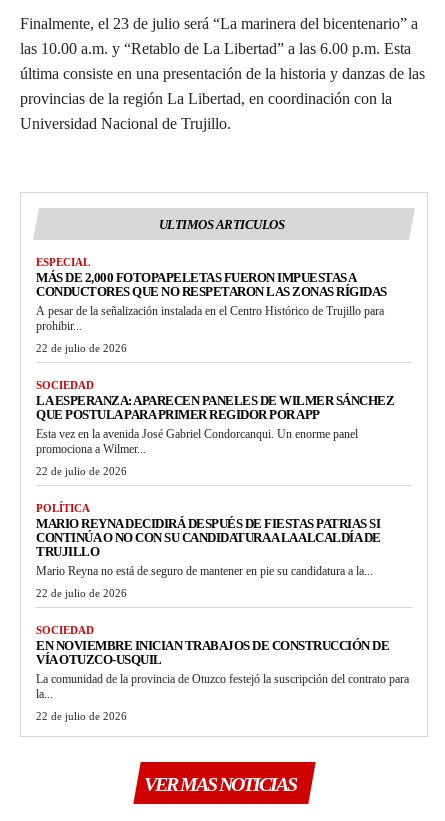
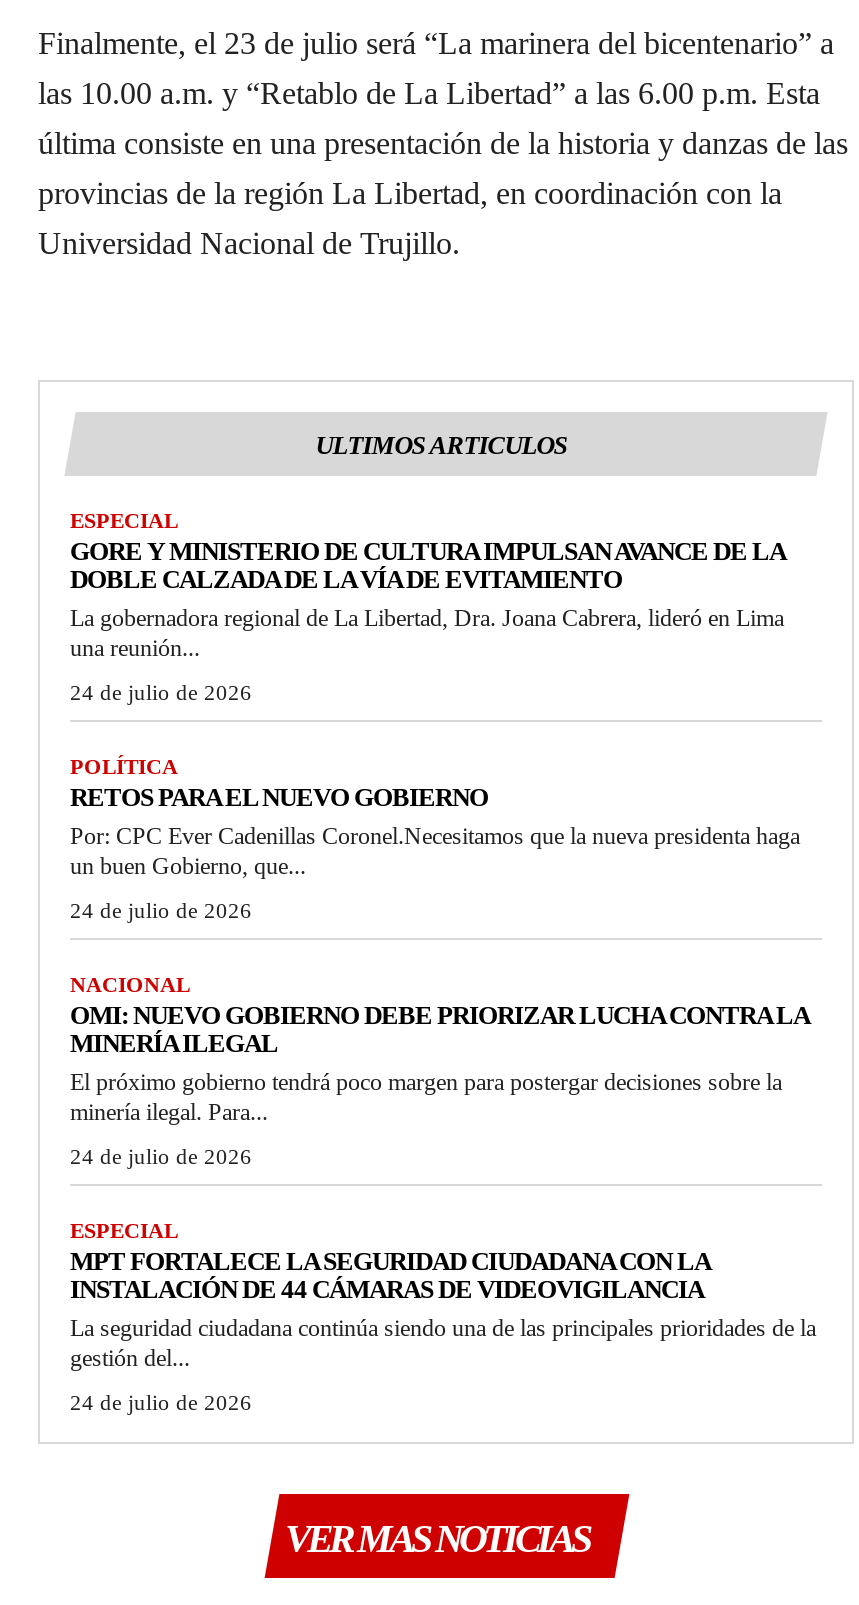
[36,270,394,477] MÁS DE 2,000 FOTOPAPELETAS FUERON IMPUESTAS A | CONDUCTORES QUE NO RESPETARON LAS ZONAS RÍGIDAS | A pesar de la señalización instalada en el Centro Histórico de Trujillo para | prohibir... | 22 de julio de 2026 | SOCIEDAD | LA ESPERANZA: APARECEN PANELES DE WILMER SÁNCHEZ | QUE POSTULA PARA PRIMER REGIDOR POR APP | Esta vez en la avenida José Gabriel Condorcanqui. Un enorme panel | promociona a Wilmer... | 22 de julio de 2026 -> [70,535,786,703] GORE Y MINISTERIO DE CULTURA IMPULSAN AVANCE DE LA | DOBLE CALZADA DE LA VÍA DE EVITAMIENTO | La gobernadora regional de La Libertad, Dra. Joana Cabrera, lideró en Lima | una reunión... | 24 de julio de 2026
moved [36,502,90,514] -> [70,753,178,777]: POLÍTICA
[36,516,409,722] MARIO REYNA DECIDIRÁ DESPUÉS DE FIESTAS PATRIAS SI | CONTINÚA O NO CON SU CANDIDATURA A LA ALCALDÍA DE | TRUJILLO | Mario Reyna no está de seguro de mantener en pie su candidatura a la... | 22 de julio de 2026 | SOCIEDAD | EN NOVIEMBRE INICIAN TRABAJOS DE CONSTRUCCIÓN DE | VÍA OTUZCO-USQUIL | La comunidad de la provincia de Otuzco festejó la suscripción del contrato para | la... | 22 de julio de 2026 -> [70,781,816,1413] RETOS PARA EL NUEVO GOBIERNO | Por: CPC Ever Cadenillas Coronel.Necesitamos que la nueva presidenta haga | un buen Gobierno, que... | 24 de julio de 2026 | NACIONAL | OMI: NUEVO GOBIERNO DEBE PRIORIZAR LUCHA CONTRA LA | MINERÍA ILEGAL | El próximo gobierno tendrá poco margen para postergar decisiones sobre la | minería ilegal. Para... | 24 de julio de 2026 | ESPECIAL | MPT FORTALECE LA SEGURIDAD CIUDADANA CON LA | INSTALACIÓN DE 44 CÁMARAS DE VIDEOVIGILANCIA | La seguridad ciudadana continúa siendo una de las principales prioridades de la | gestión del... | 24 de julio de 2026

